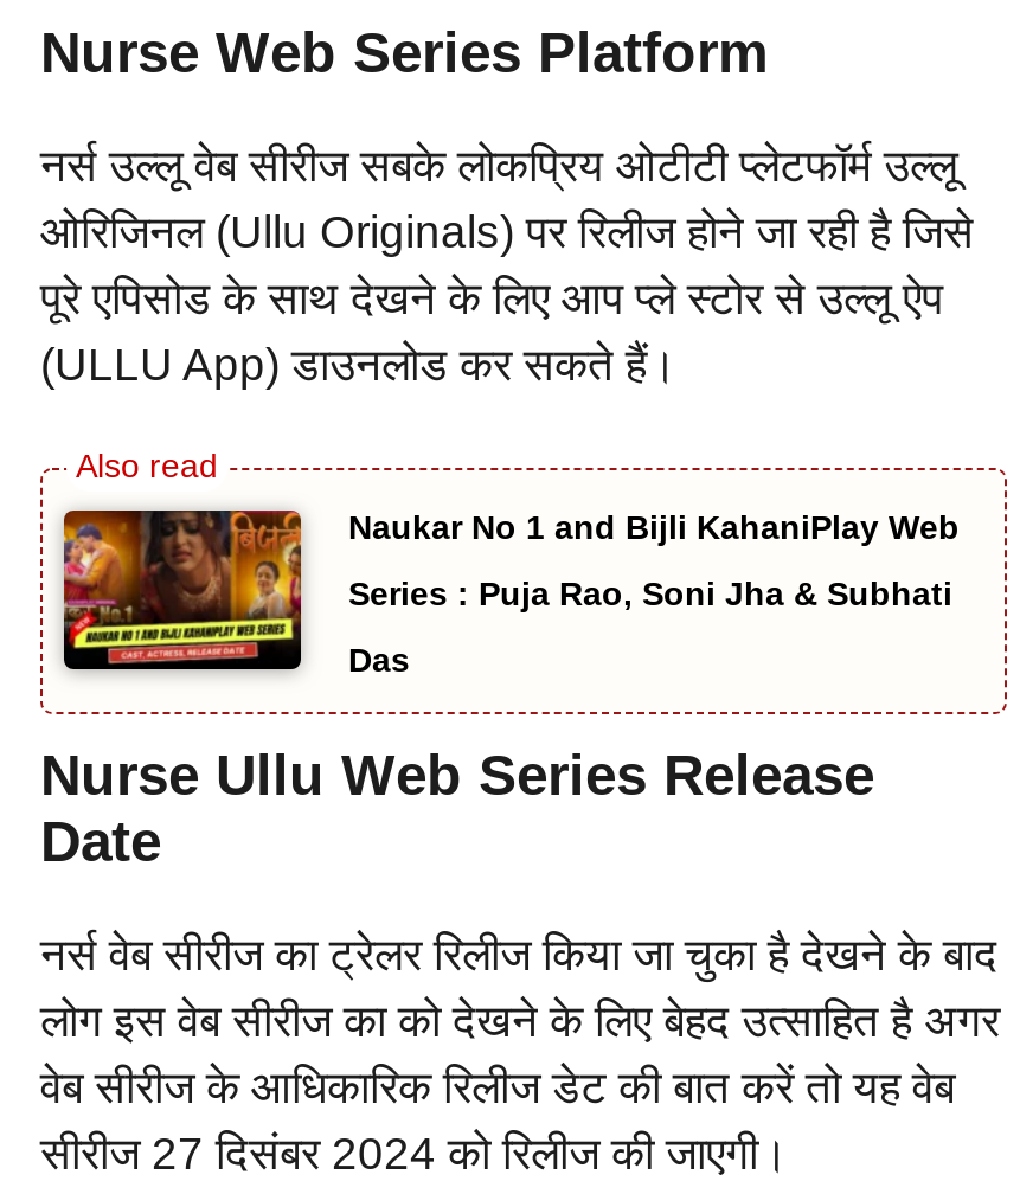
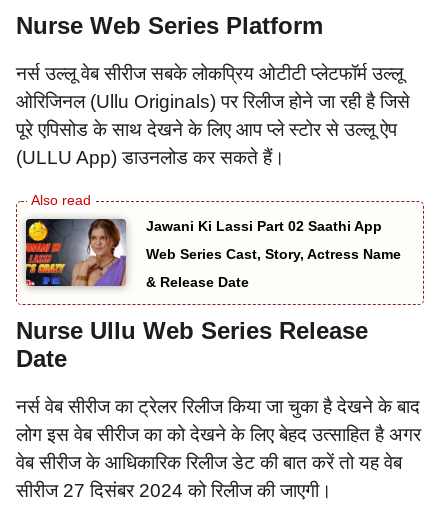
[62,508,960,672] [image] | Naukar No 1 and Bijli KahaniPlay Web -> [25,218,382,287] [image] | Jawani Ki Lassi Part 02 Saathi App
[348,574,952,612] Series : Puja Rao, Soni Jha & Subhati -> [146,246,401,262] Web Series Cast, Story, Actress Name
[348,641,410,679] Das -> [146,274,249,290] & Release Date

